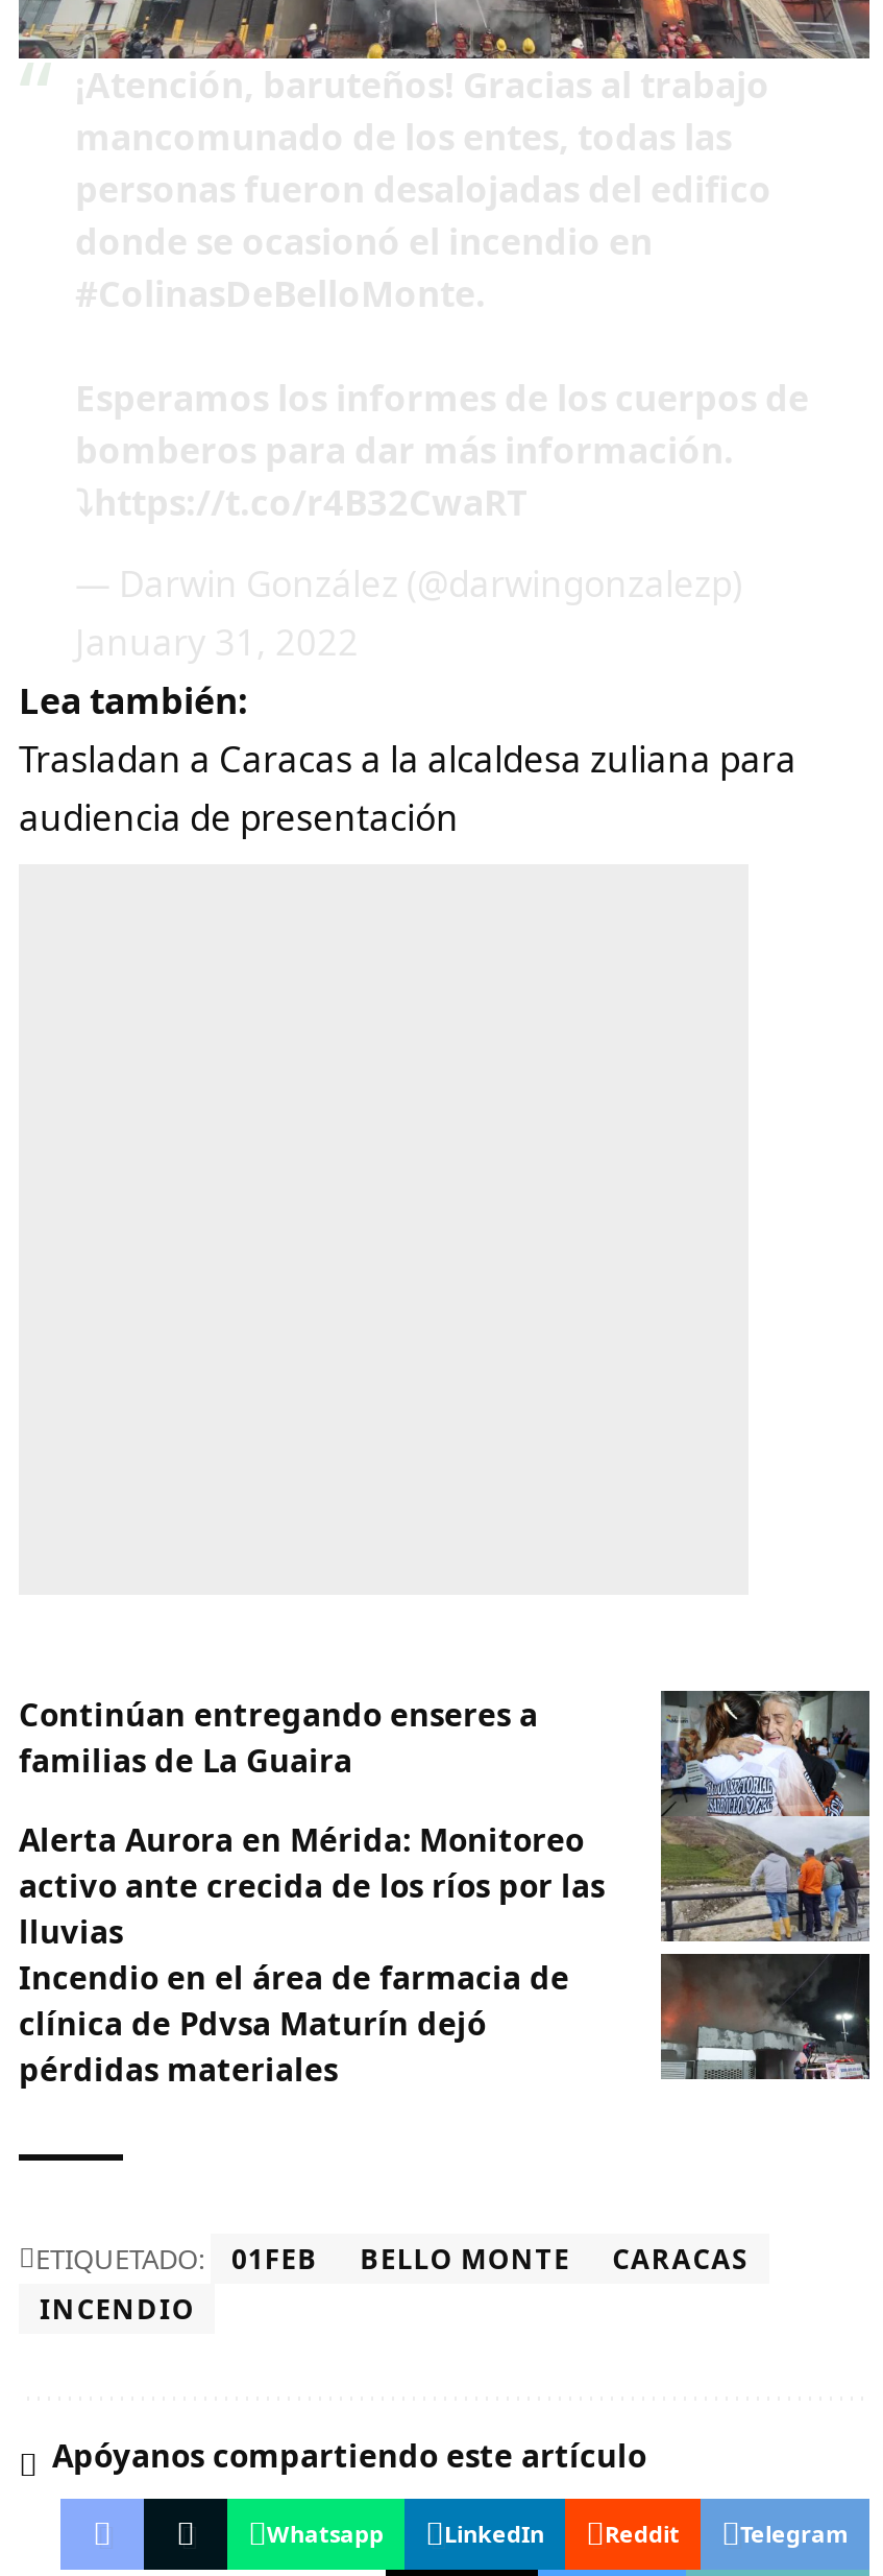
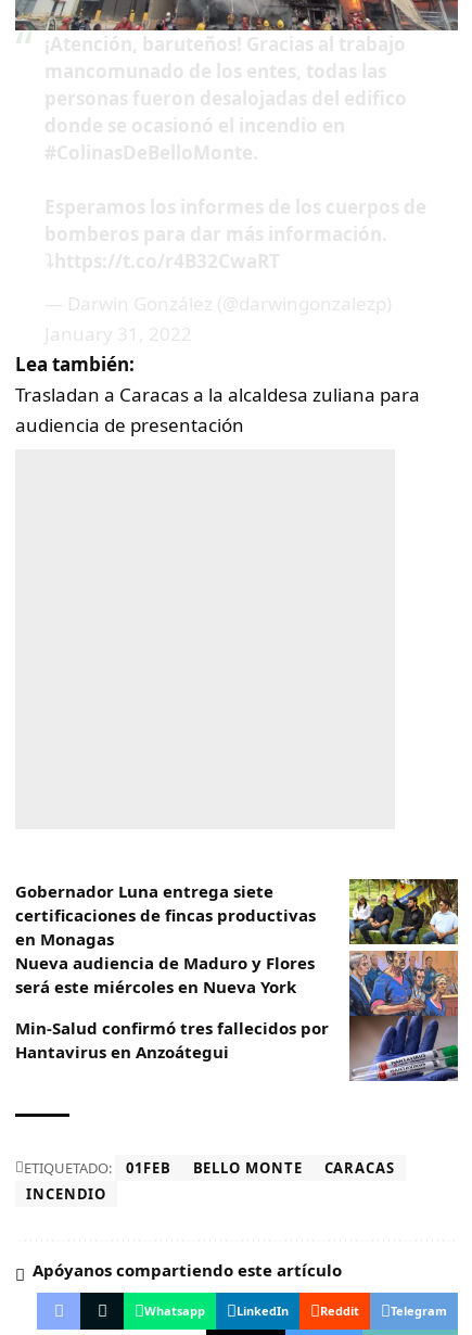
[19,1693,538,1781] Continúan entregando enseres a | familias de La Guaira -> [15,880,316,998] Gobernador Luna entrega siete | certificaciones de fincas productivas | en Monagas | Nueva audiencia de Maduro y Flores | será este miércoles en Nueva York
[19,1691,872,2090] [image] | Alerta Aurora en Mérida: Monitoreo | activo ante crecida de los ríos por las | lluvias | Incendio en el área de farmacia de | clínica de Pdvsa Maturín dejó | pérdidas materiales -> [15,879,459,1082] [image] | Min-Salud confirmó tres fallecidos por | Hantavirus en Anzoátegui

